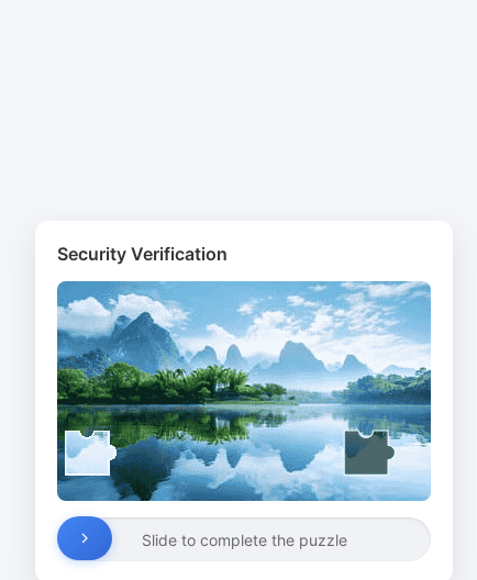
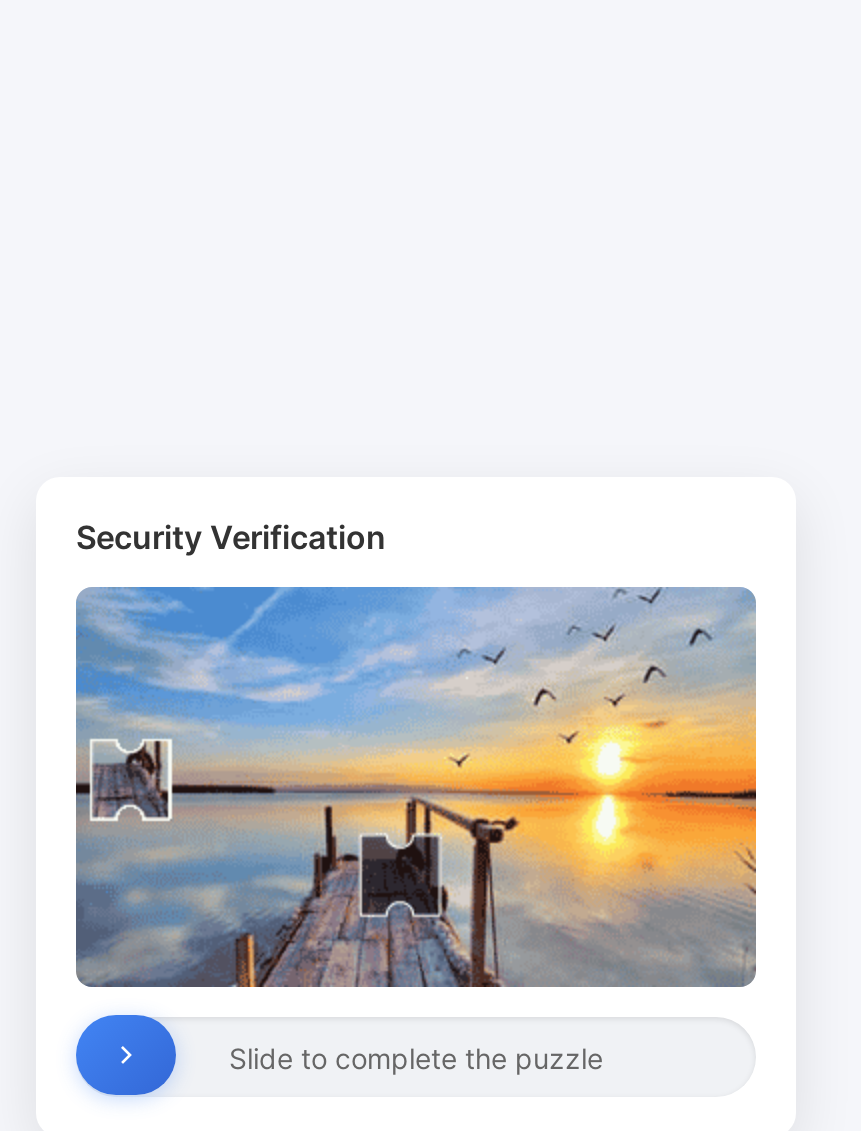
[56,281,432,502] [image] -> [74,587,758,989] [image]

